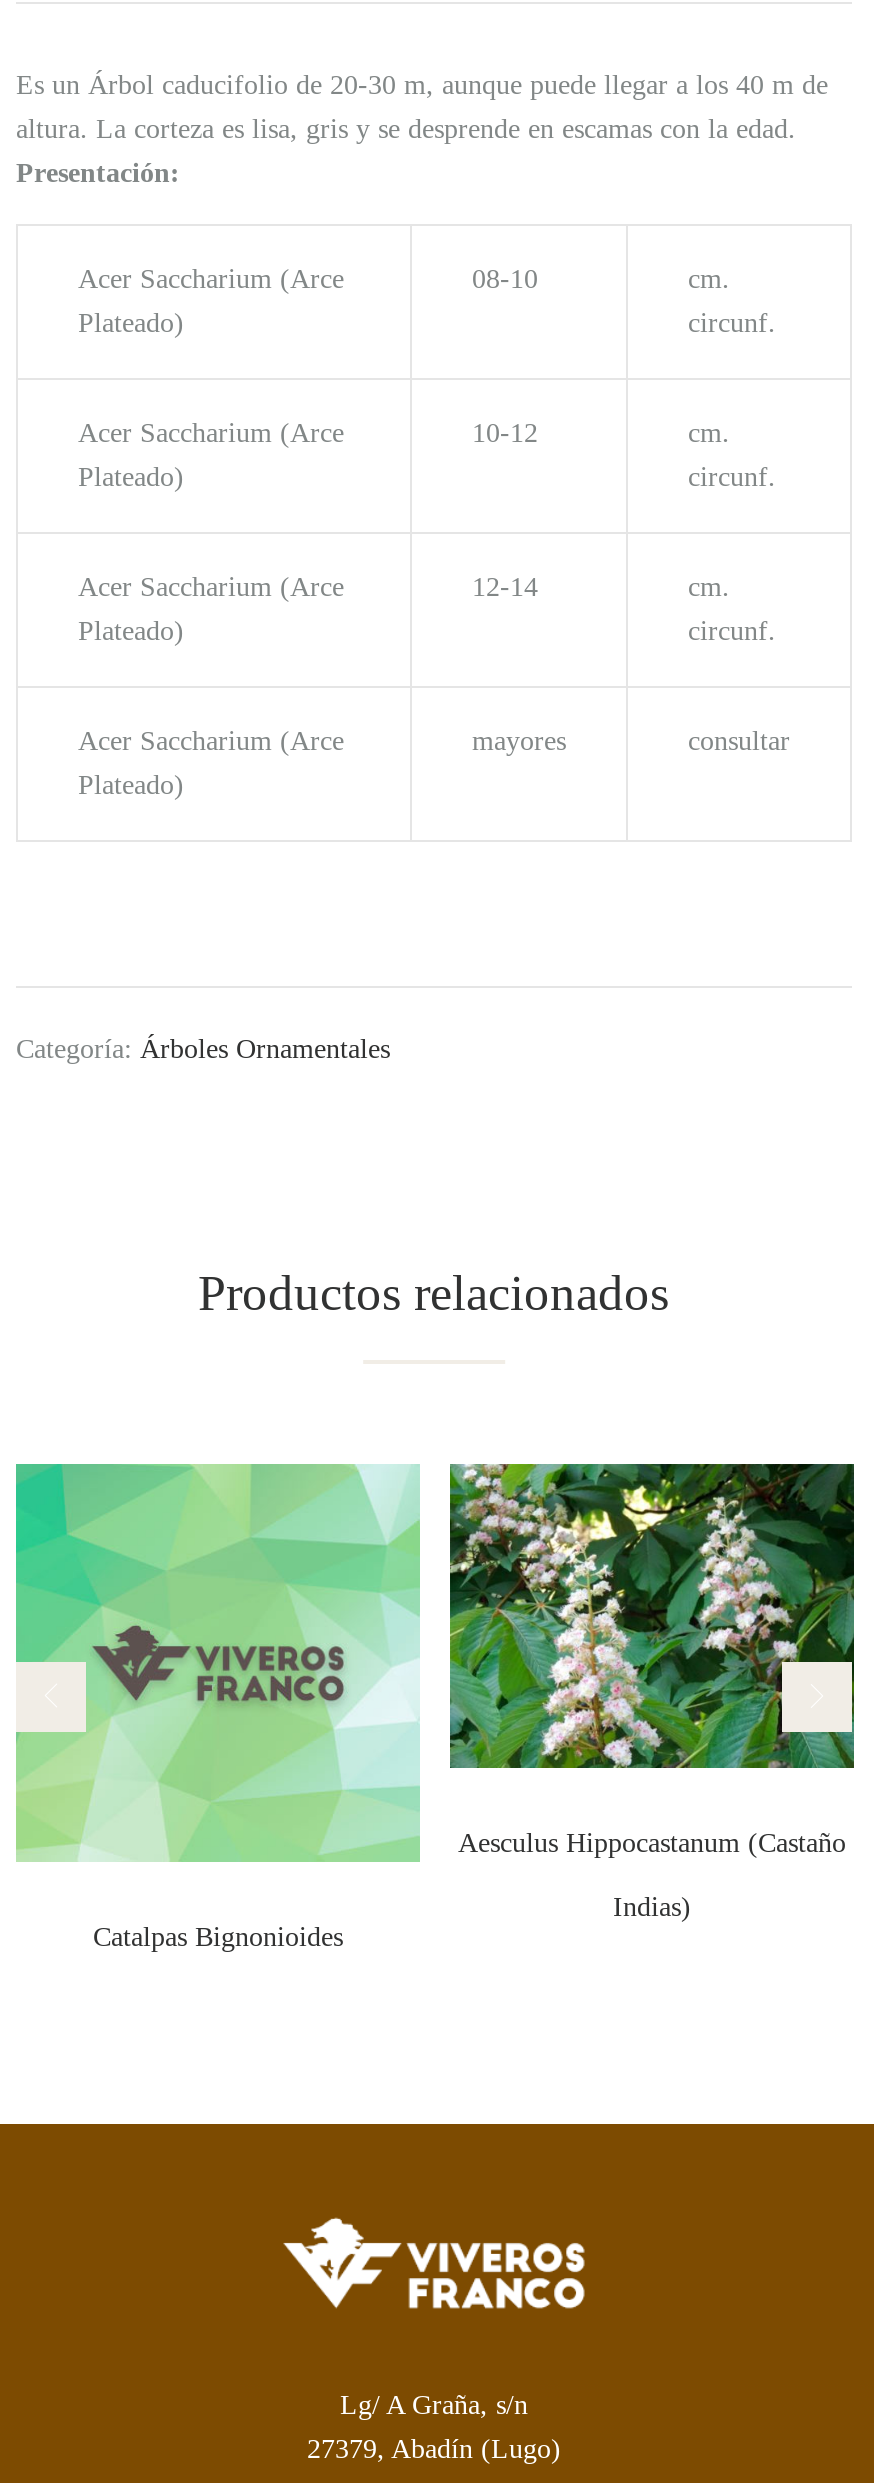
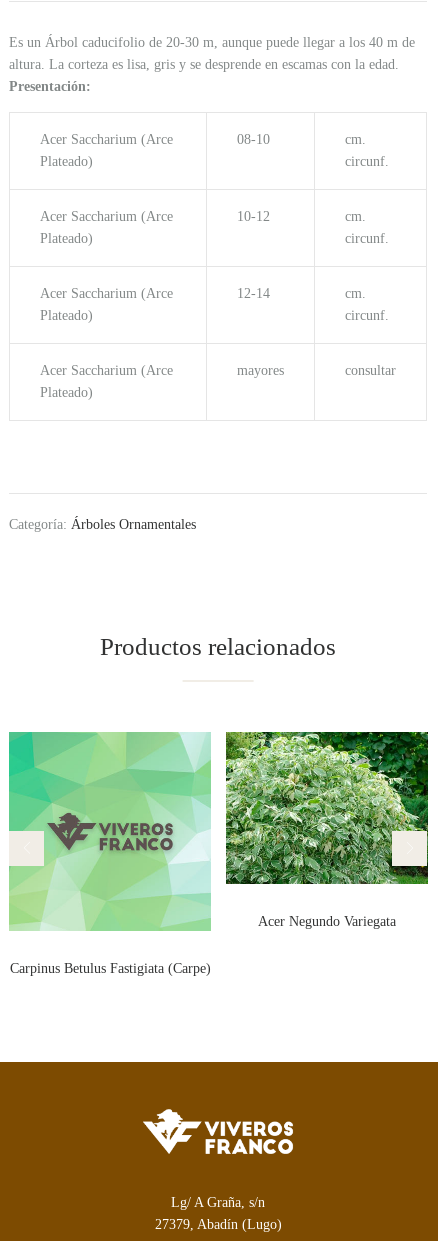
[448,1462,856,1921] [image] | Aesculus Hippocastanum (Castaño | Indias) -> [225,731,429,929] [image] | Acer Negundo Variegata
[93,1921,343,1951] Catalpas Bignonioides -> [9,961,210,976] Carpinus Betulus Fastigiata (Carpe)

